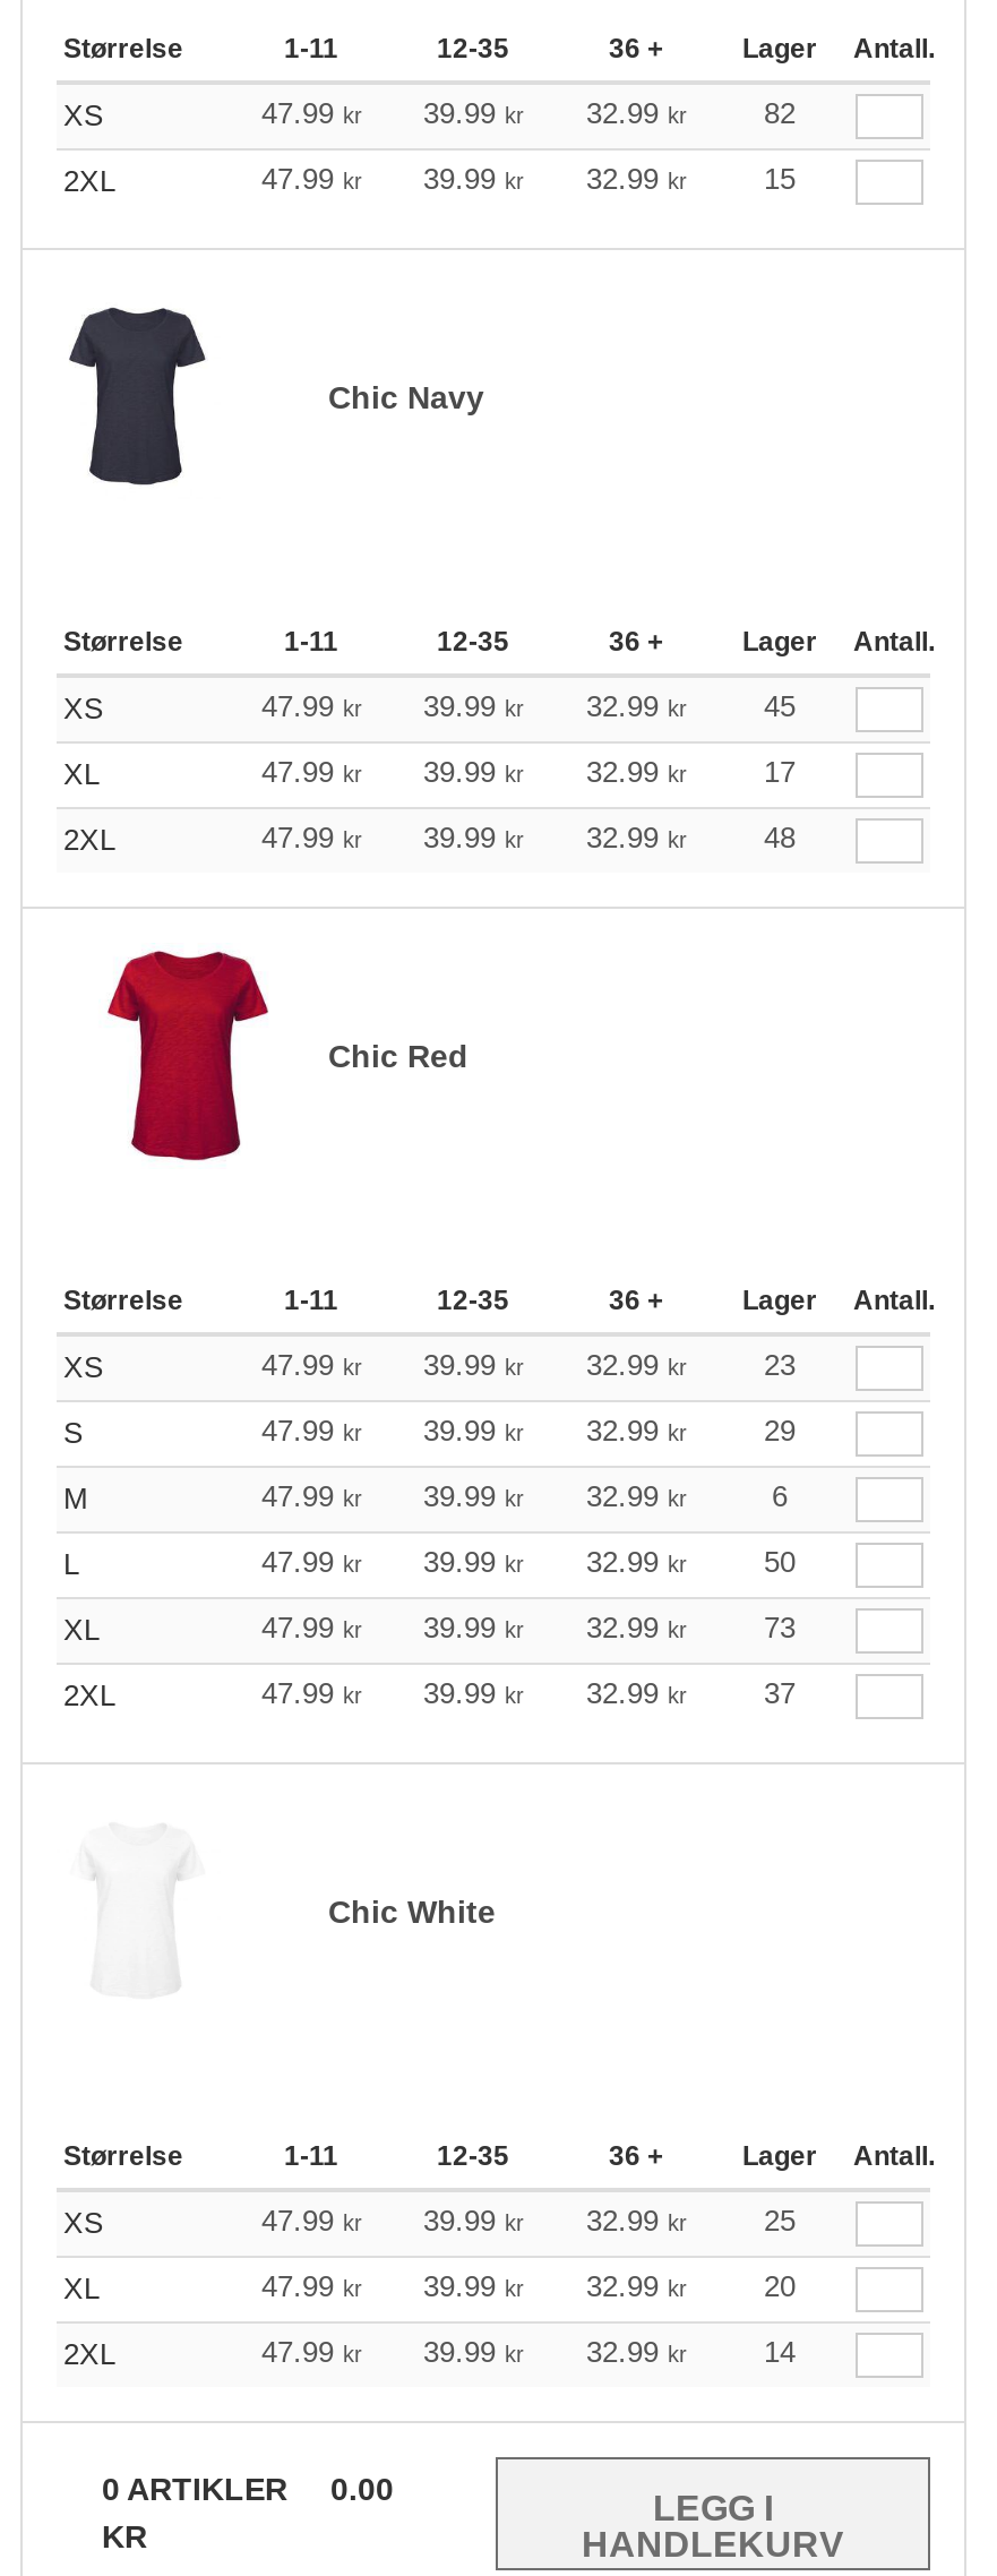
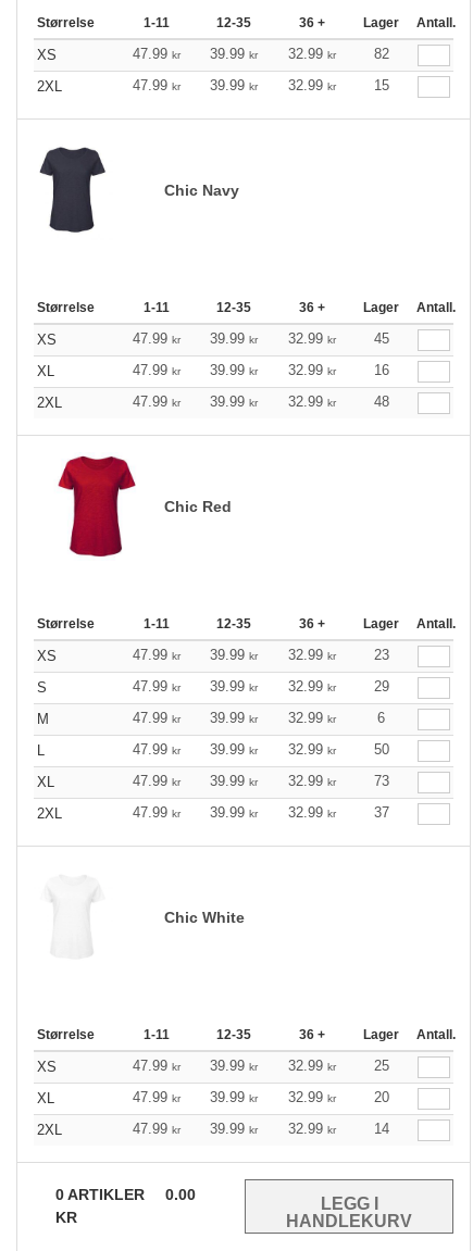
[764,756,796,790] 17 -> [374,362,389,379] 16

